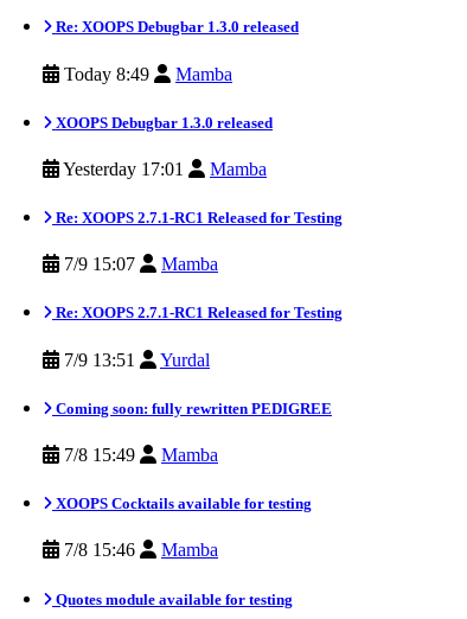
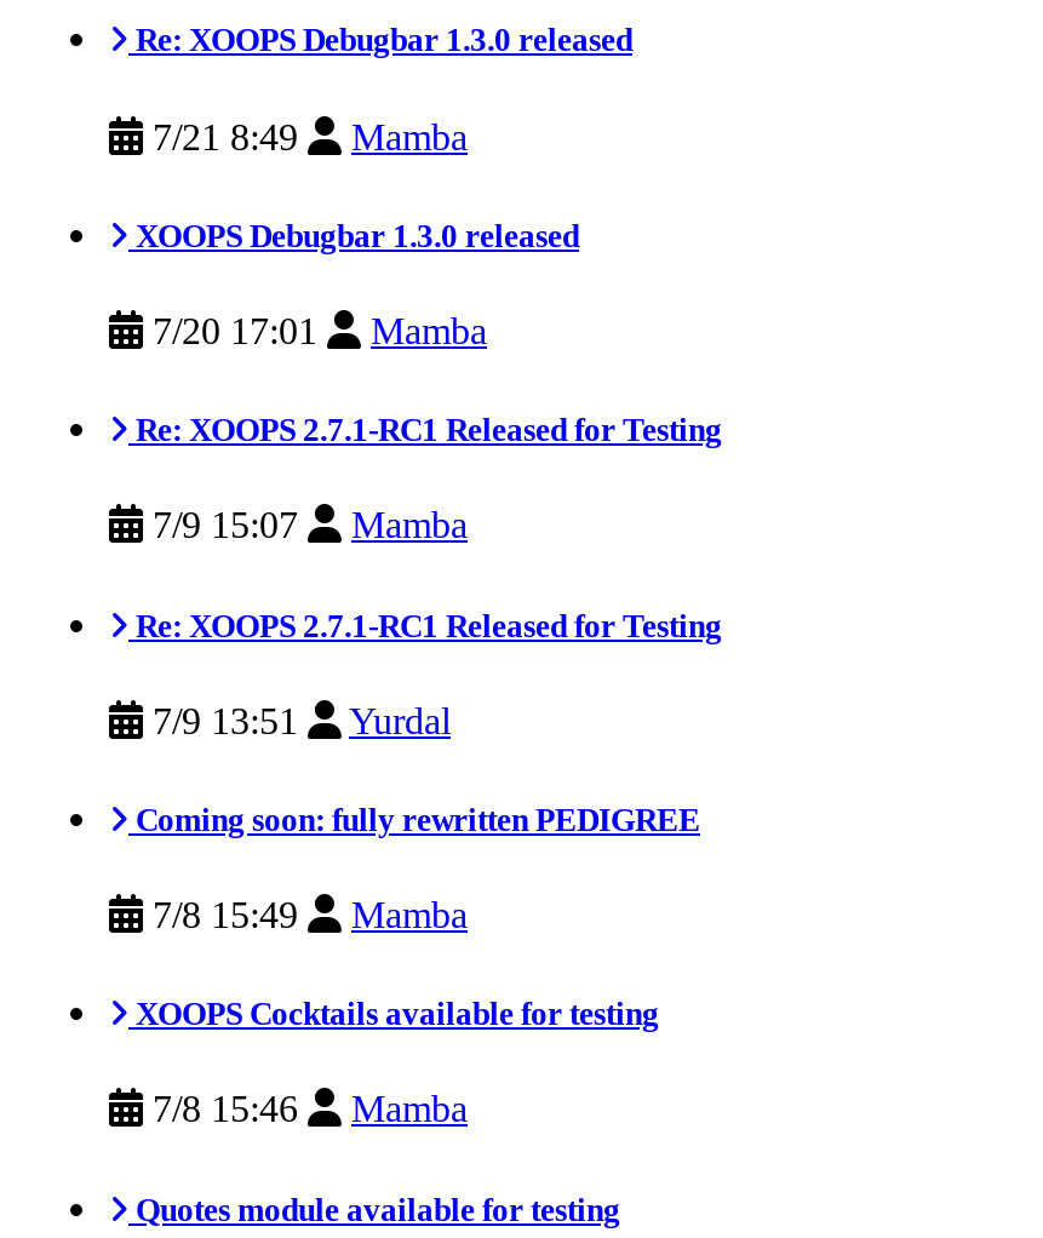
[59,64,232,84] Today 8:49 Mamba -> [143,115,468,157] 7/21 8:49 Mamba
[59,159,267,179] Yesterday 17:01 Mamba -> [143,310,487,351] 7/20 17:01 Mamba

